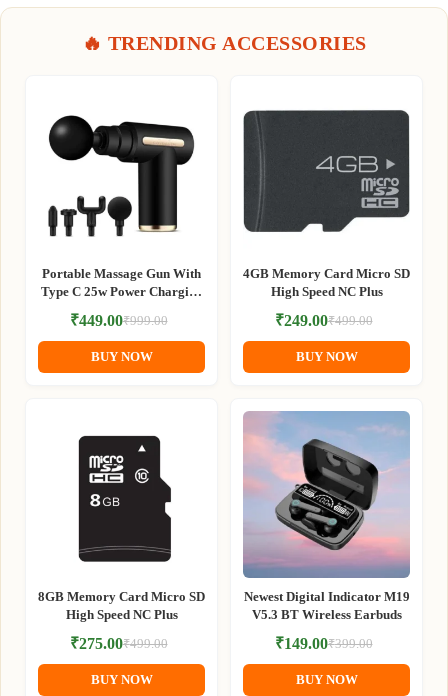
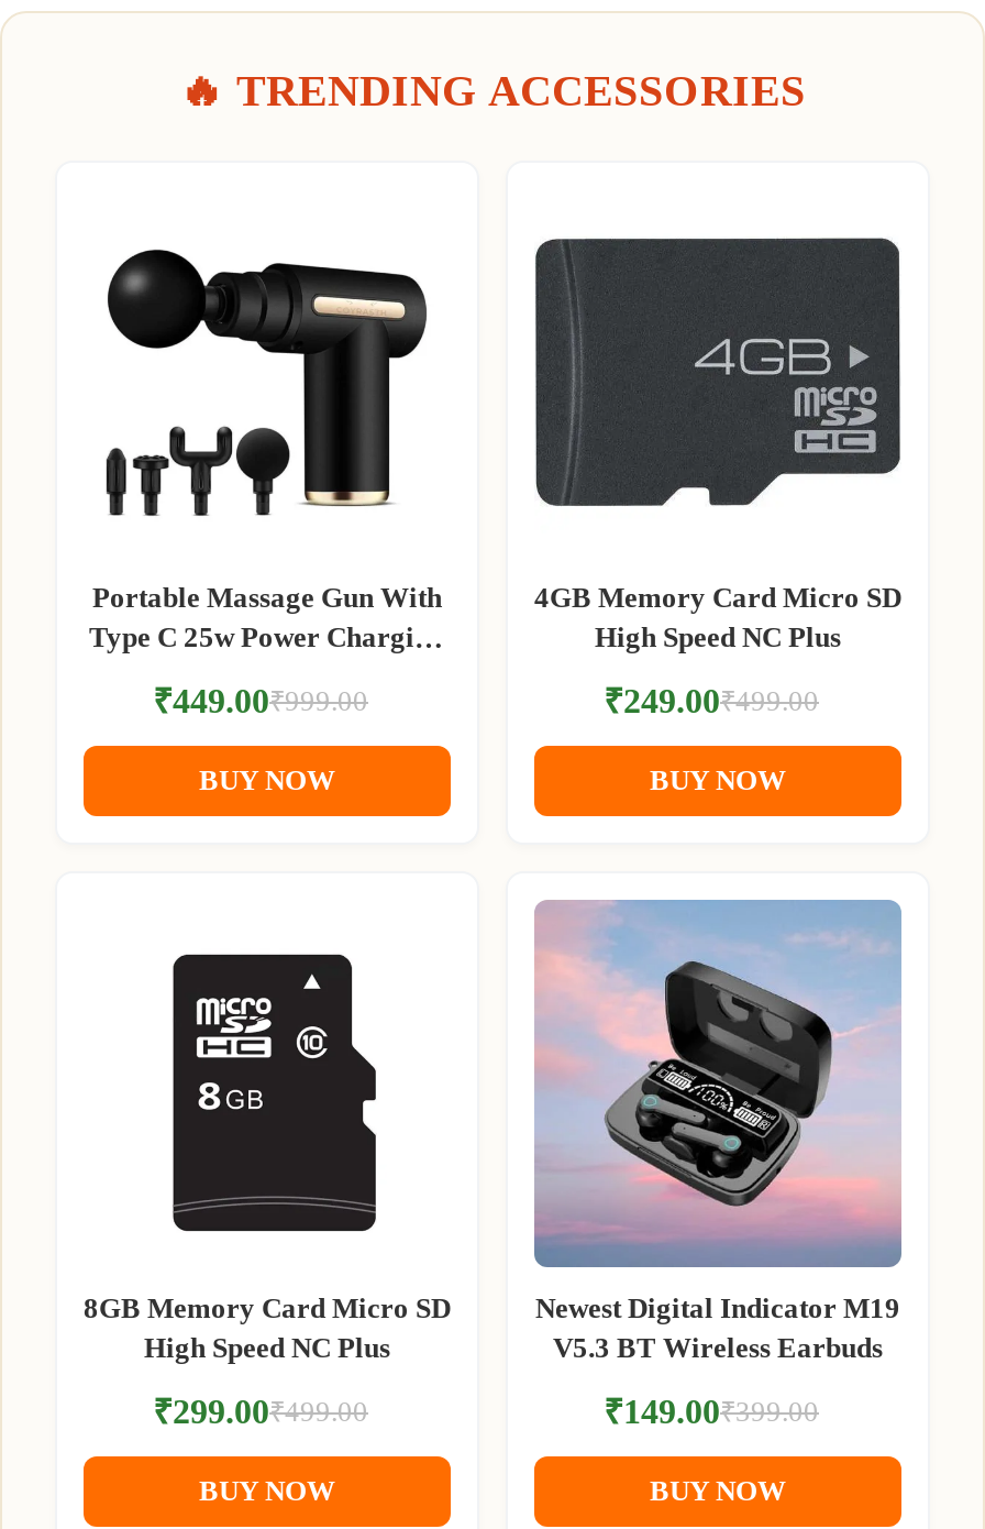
[69,635,122,652] ₹275.00 -> [153,1394,269,1432] ₹299.00

